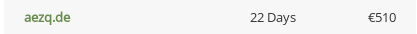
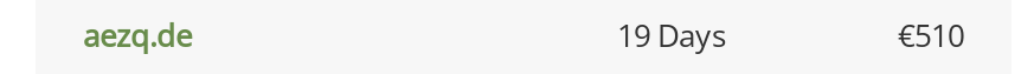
[249,8,295,26] 22 Days -> [617,14,726,56] 19 Days

